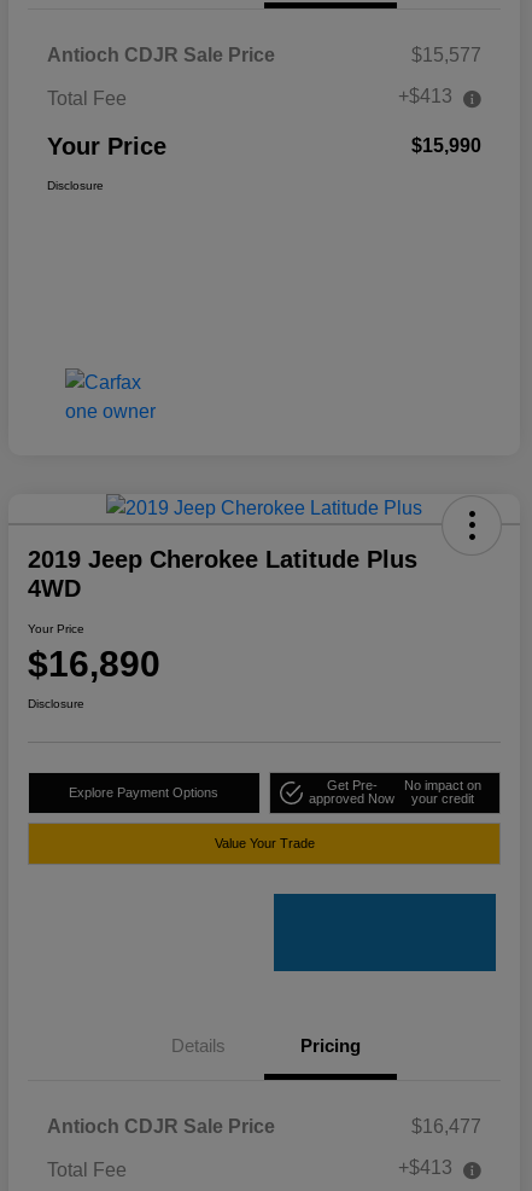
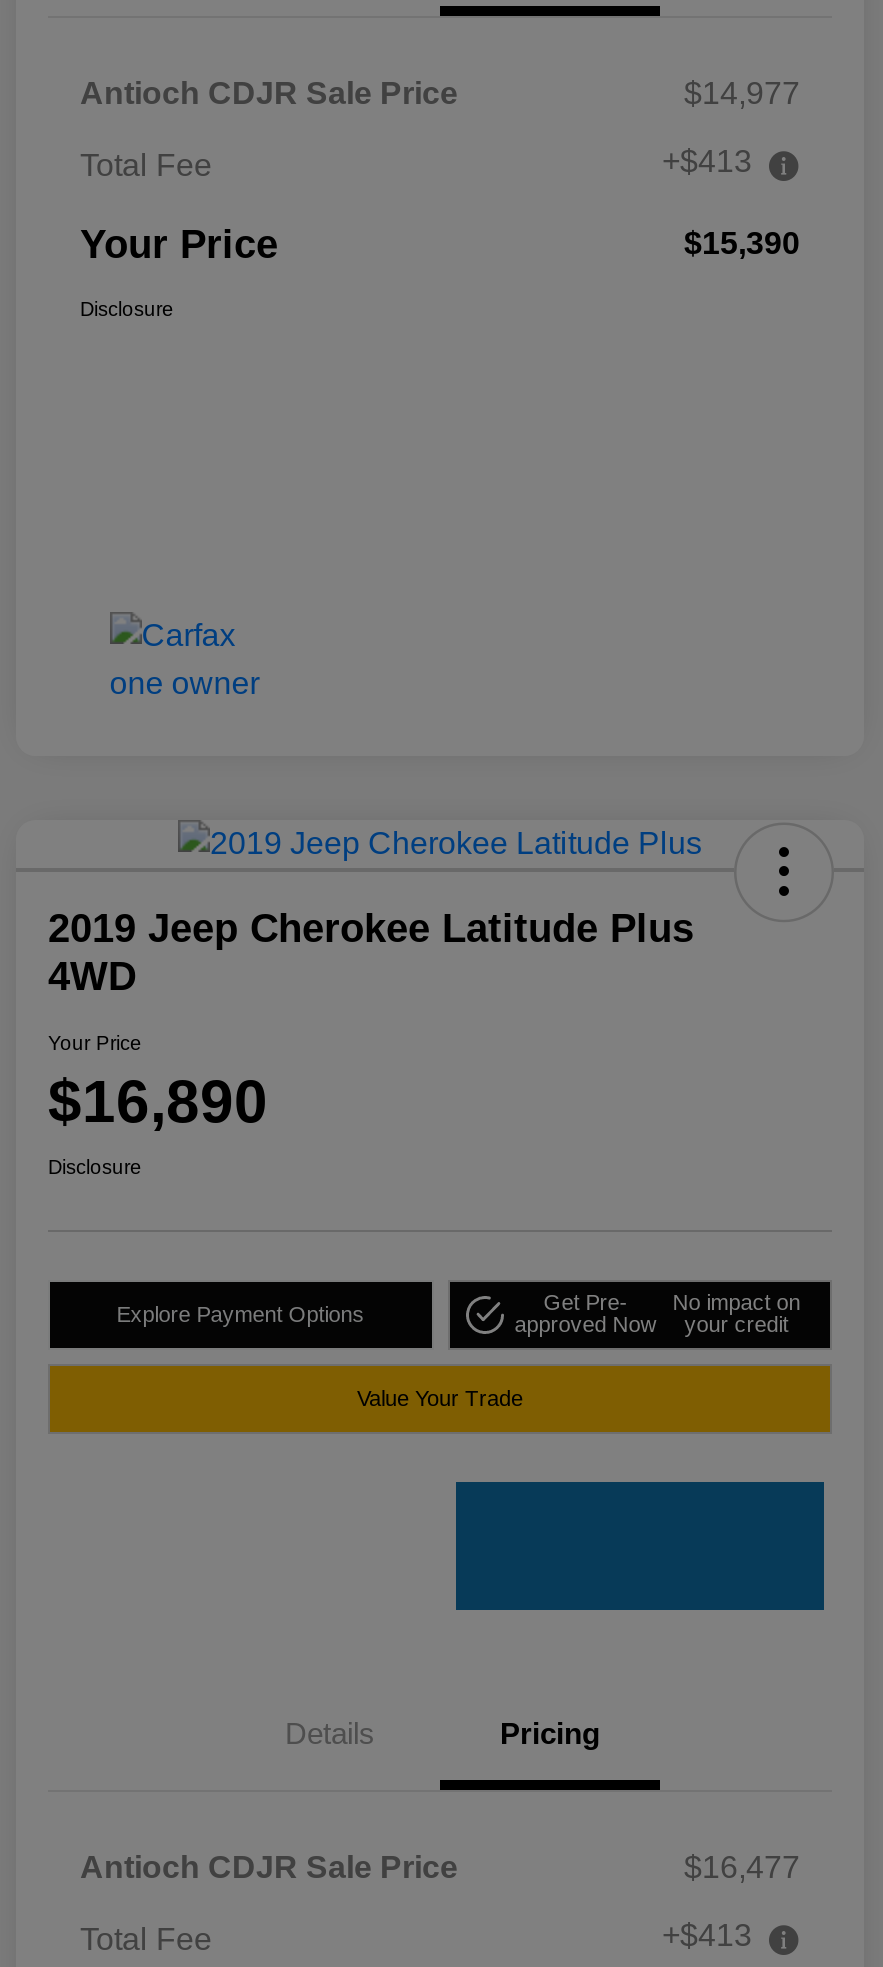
[411,44,481,65] $15,577 -> [684,76,800,110] $14,977
[411,135,481,156] $15,990 -> [684,226,800,260] $15,390

